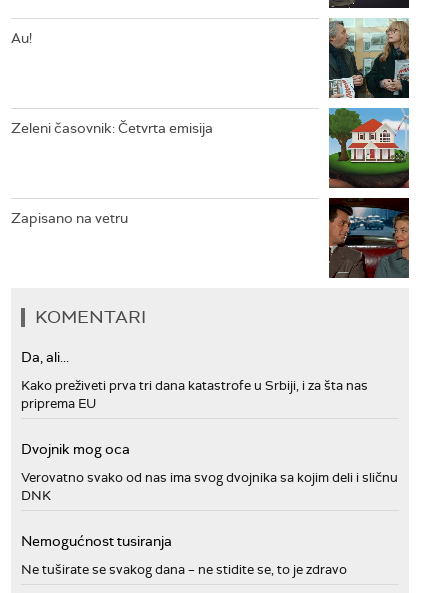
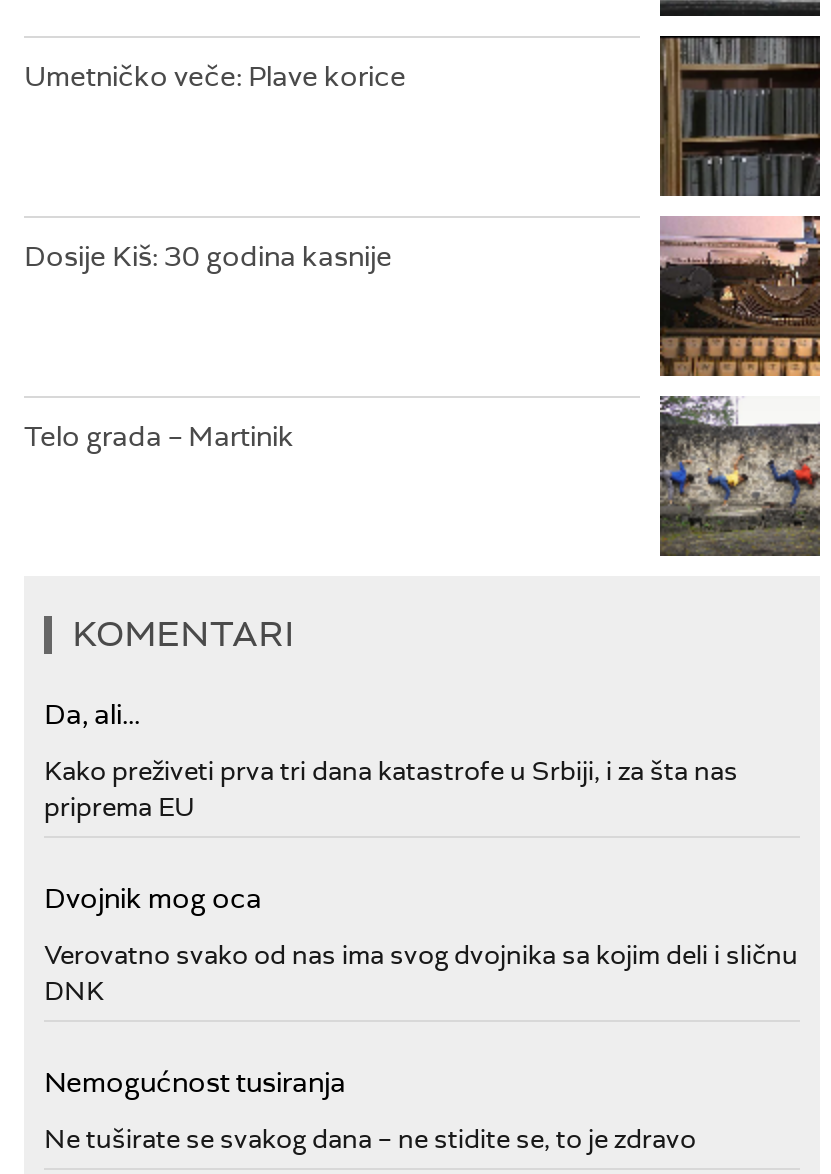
[329,18,410,98] [image] -> [660,34,822,196] [image]
[11,29,32,47] Au! -> [24,58,406,94] Umetničko veče: Plave korice
[328,107,410,189] [image] -> [658,214,822,378] [image]
[11,119,213,137] Zeleni časovnik: Četvrta emisija -> [24,238,392,274] Dosije Kiš: 30 godina kasnije
[328,197,410,278] [image] -> [658,394,822,556] [image]
[11,209,128,227] Zapisano na vetru -> [24,418,294,454] Telo grada – Martinik

